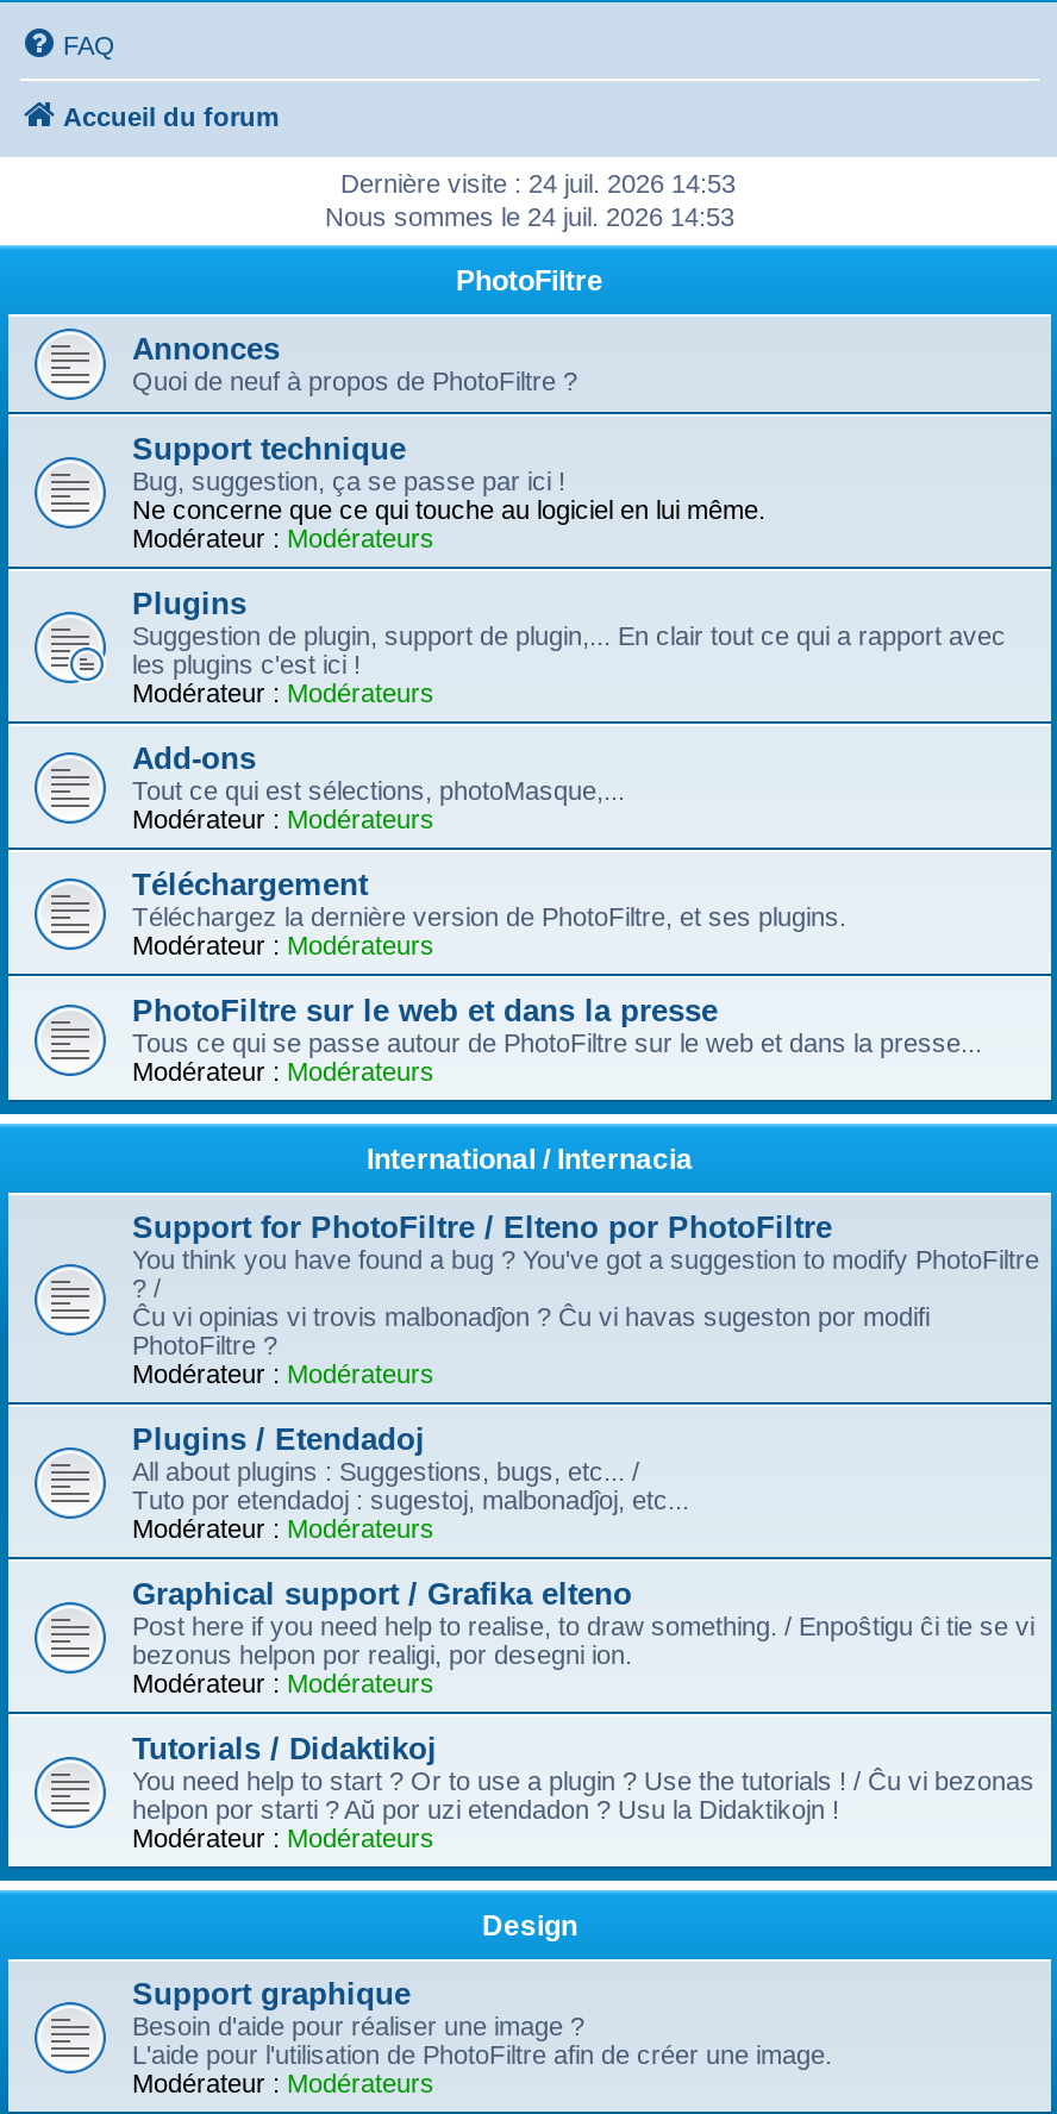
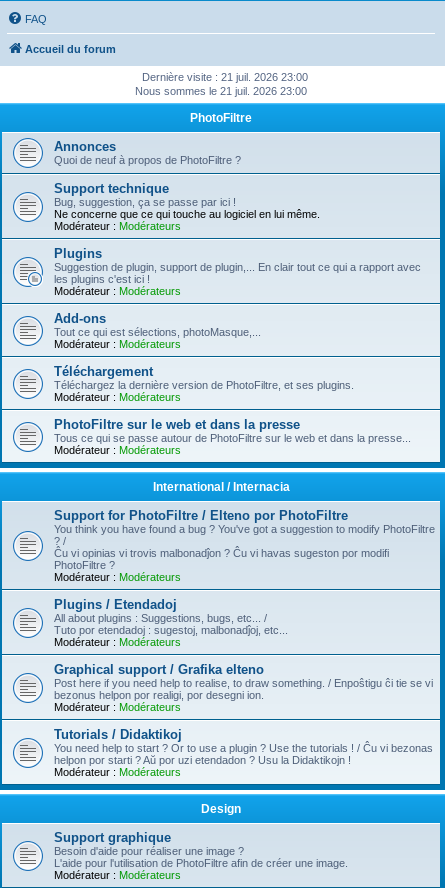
[340,169,736,198] Dernière visite : 24 juil. 2026 14:53 -> [141,71,307,83] Dernière visite : 21 juil. 2026 23:00
[325,202,734,231] Nous sommes le 24 juil. 2026 14:53 -> [135,85,307,97] Nous sommes le 21 juil. 2026 23:00

